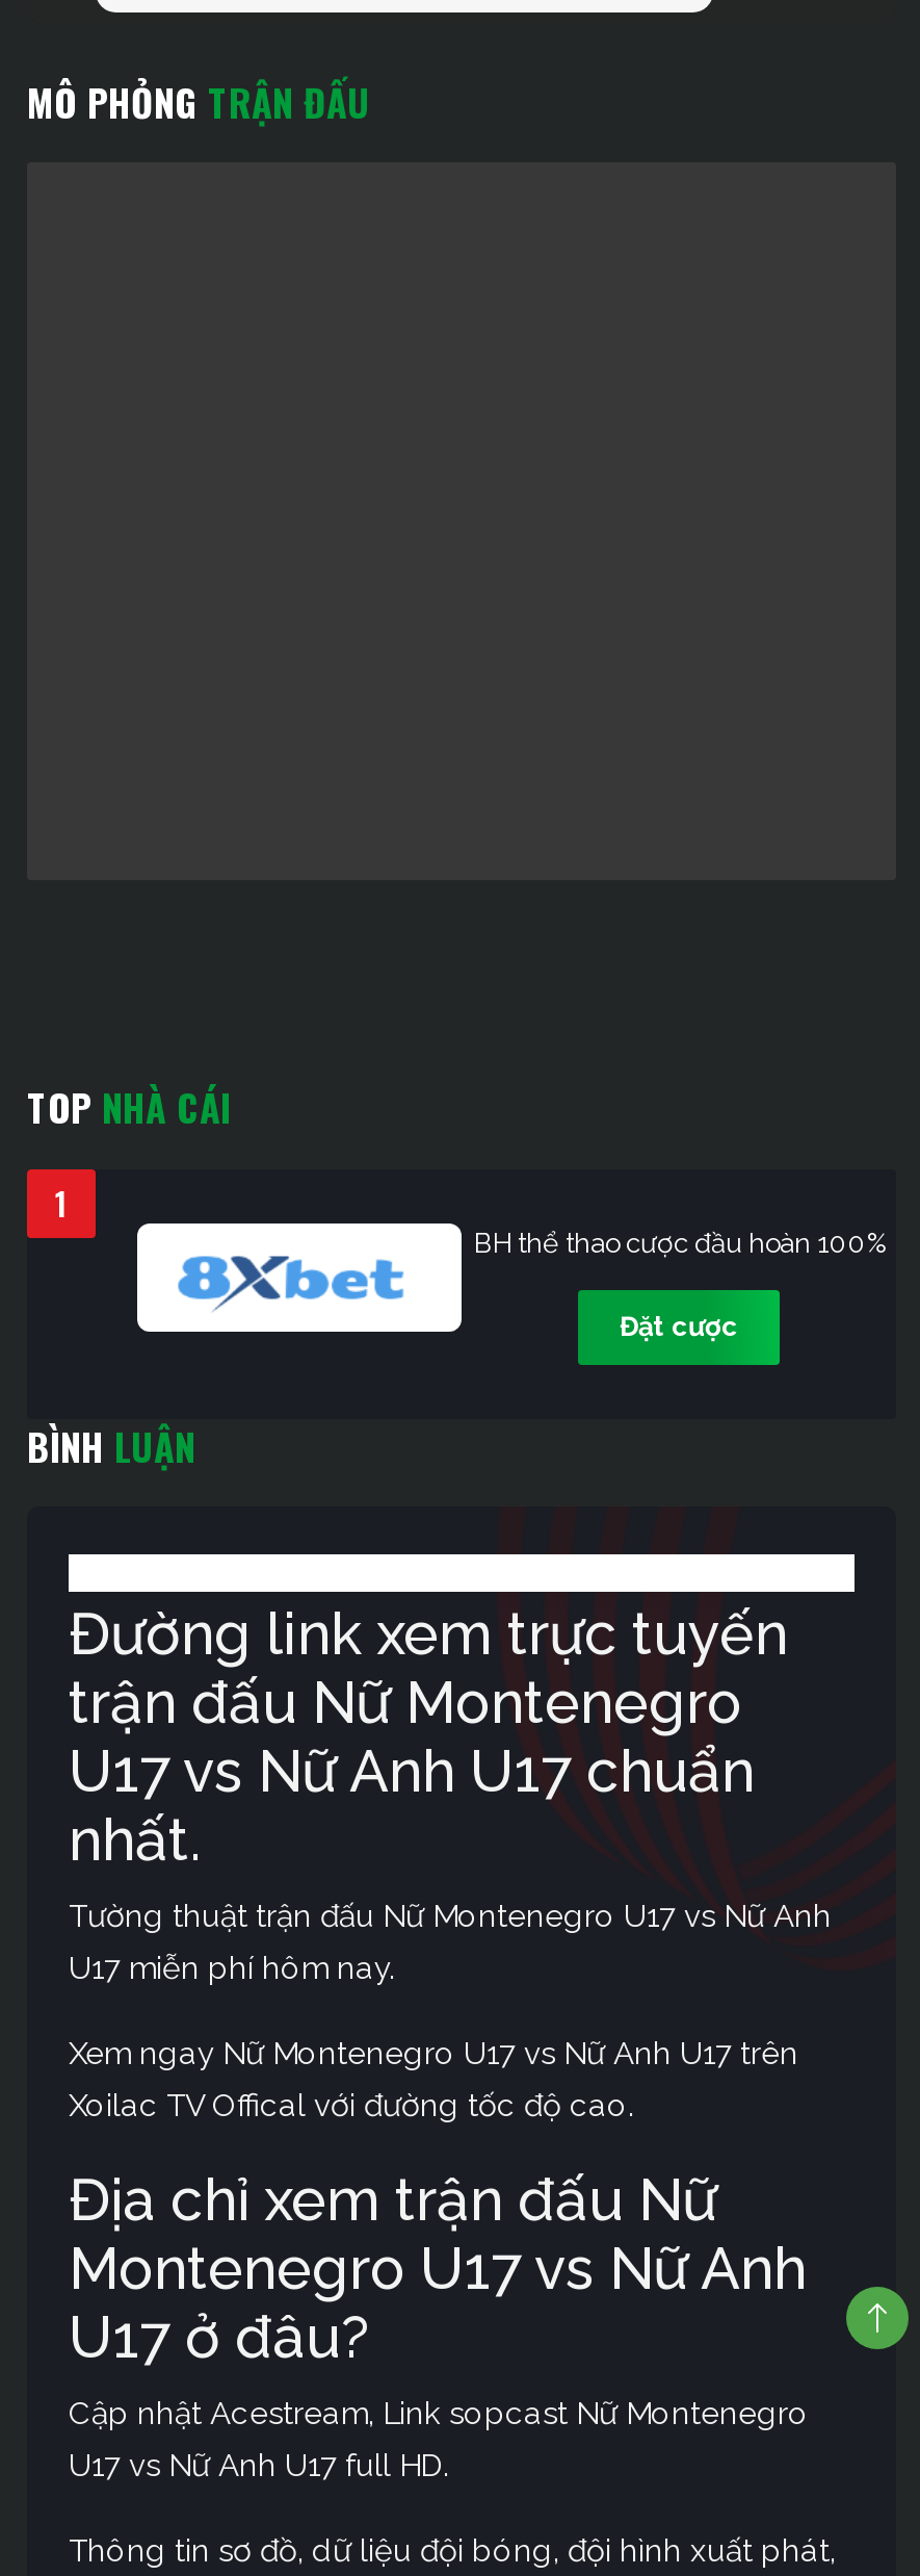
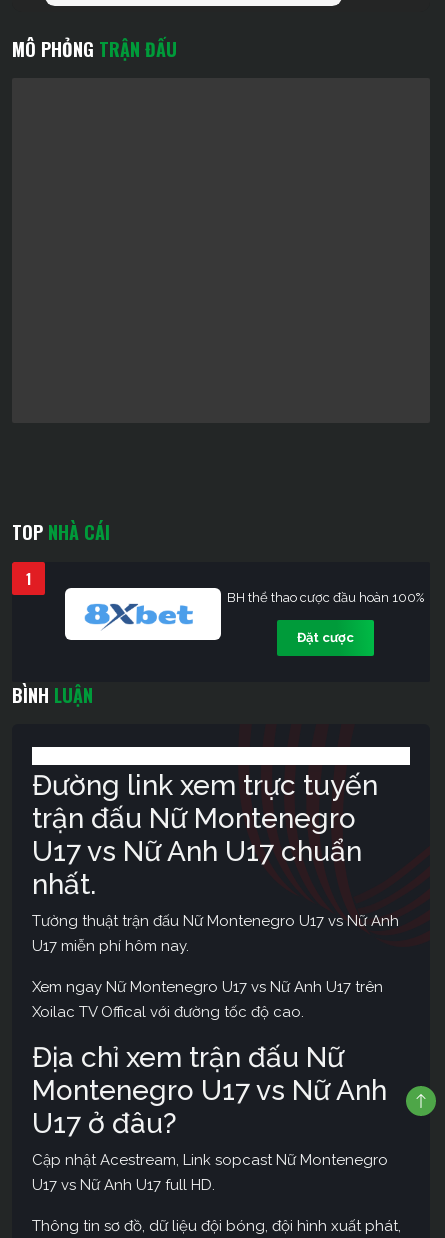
[844,2260,911,2351] [image] -> [405,1085,437,1129] [image]

